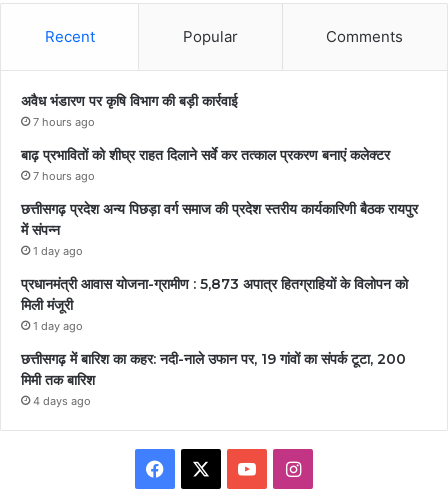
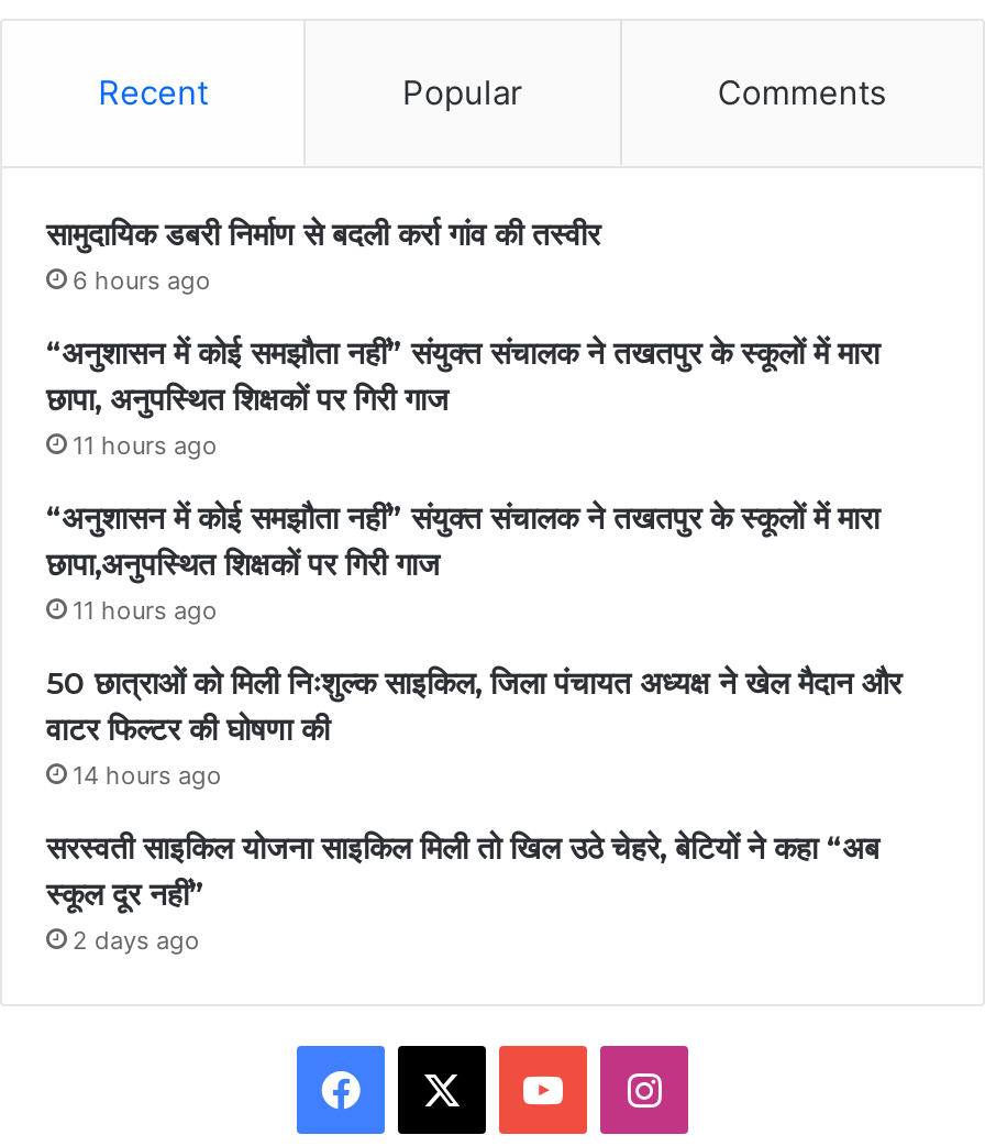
[21,92,238,129] अवैध भंडारण पर कृषि विभाग की बड़ी कार्रवाई | 7 hours ago -> [46,216,600,297] सामुदायिक डबरी निर्माण से बदली कर्रा गांव की तस्वीर | 6 hours ago
[21,146,390,183] बाढ़ प्रभावितों को शीघ्र राहत दिलाने सर्वे कर तत्काल प्रकरण बनाएं कलेक्टर | 7 hours ago -> [46,334,879,462] “अनुशासन में कोई समझौता नहीं” संयुक्त संचालक ने तखतपुर के स्कूलों में मारा | छापा, अनुपस्थित शिक्षकों पर गिरी गाज | 11 hours ago
[21,200,418,258] छत्तीसगढ़ प्रदेश अन्य पिछड़ा वर्ग समाज की प्रदेश स्तरीय कार्यकारिणी बैठक रायपुर | में संपन्न | 1 day ago -> [46,499,879,627] “अनुशासन में कोई समझौता नहीं” संयुक्त संचालक ने तखतपुर के स्कूलों में मारा | छापा,अनुपस्थित शिक्षकों पर गिरी गाज | 11 hours ago
[21,275,408,333] प्रधानमंत्री आवास योजना-ग्रामीण : 5,873 अपात्र हितग्राहियों के विलोपन को | मिली मंजूरी | 1 day ago -> [46,664,901,792] 50 छात्राओं को मिली निःशुल्क साइकिल, जिला पंचायत अध्यक्ष ने खेल मैदान और | वाटर फिल्टर की घोषणा की | 14 hours ago
[21,350,406,408] छत्तीसगढ़ में बारिश का कहर: नदी-नाले उफान पर, 19 गांवों का संपर्क टूटा, 200 | मिमी तक बारिश | 4 days ago -> [46,829,879,957] सरस्वती साइकिल योजना साइकिल मिली तो खिल उठे चेहरे, बेटियों ने कहा “अब | स्कूल दूर नहीं” | 2 days ago

